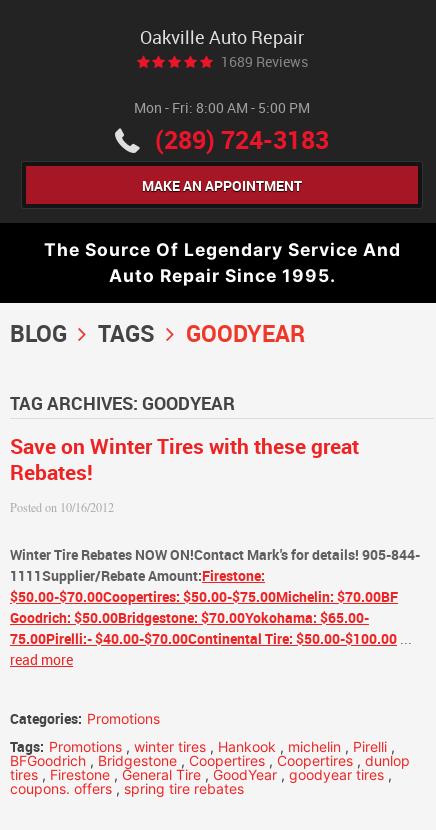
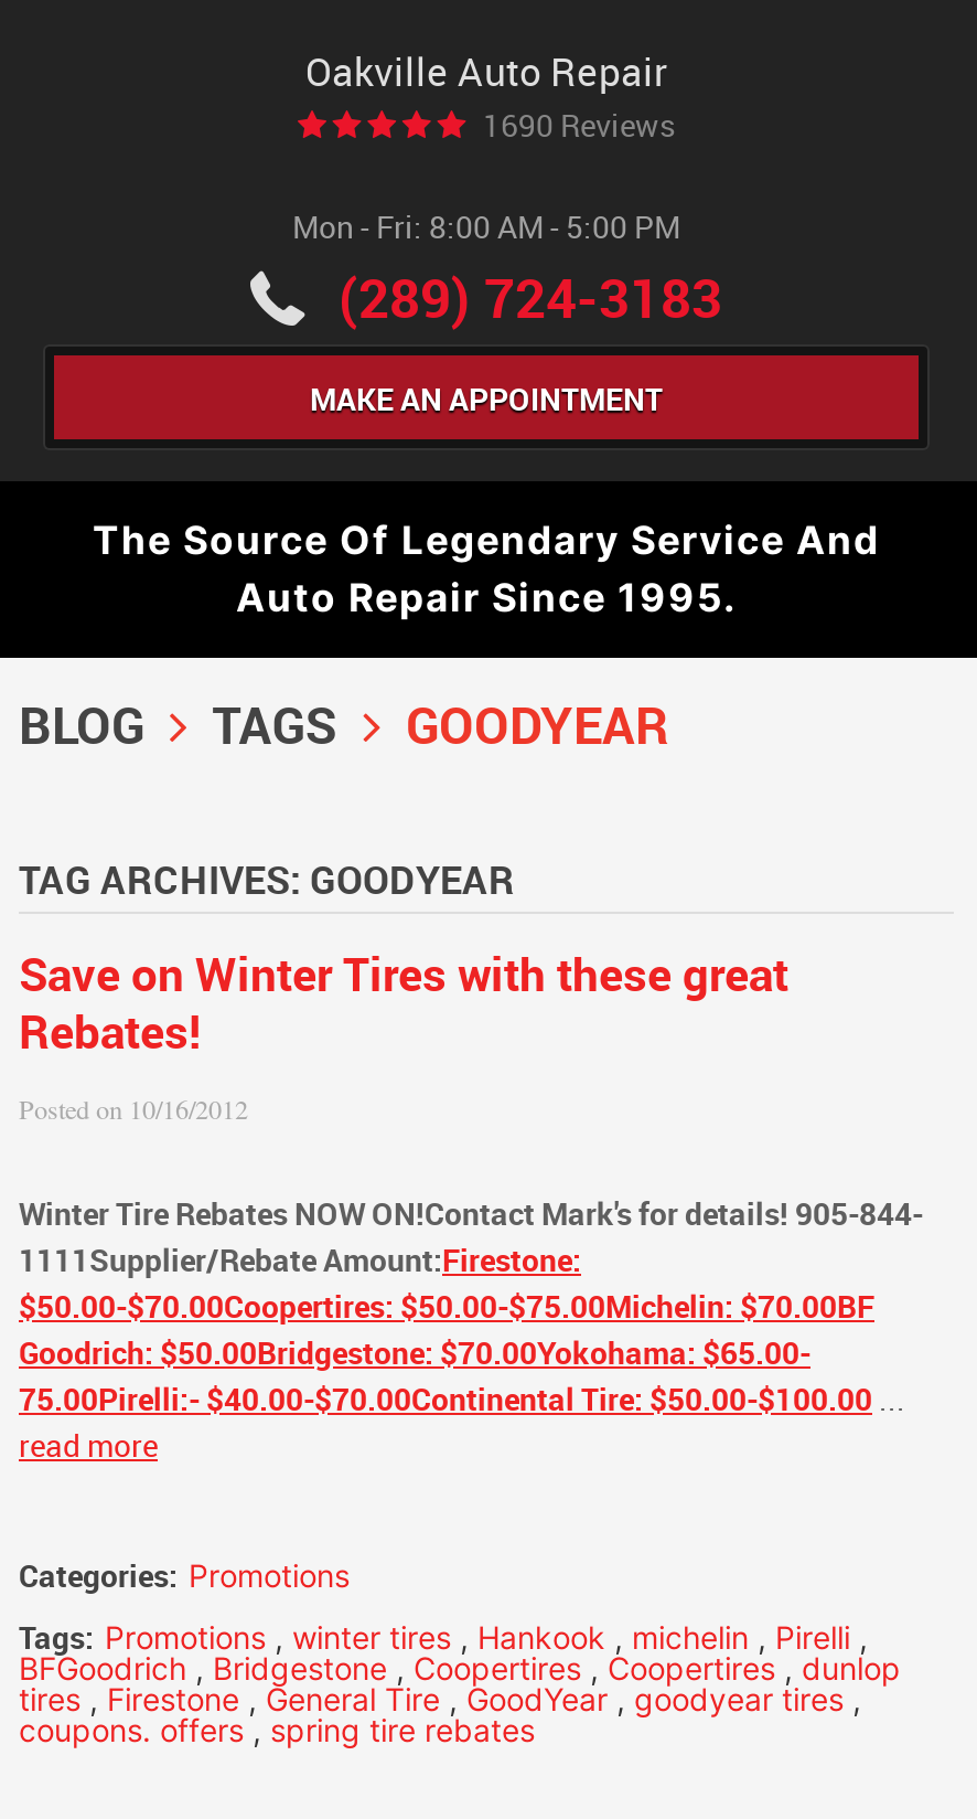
[220,52,307,71] 1689 Reviews -> [483,104,675,146] 1690 Reviews

